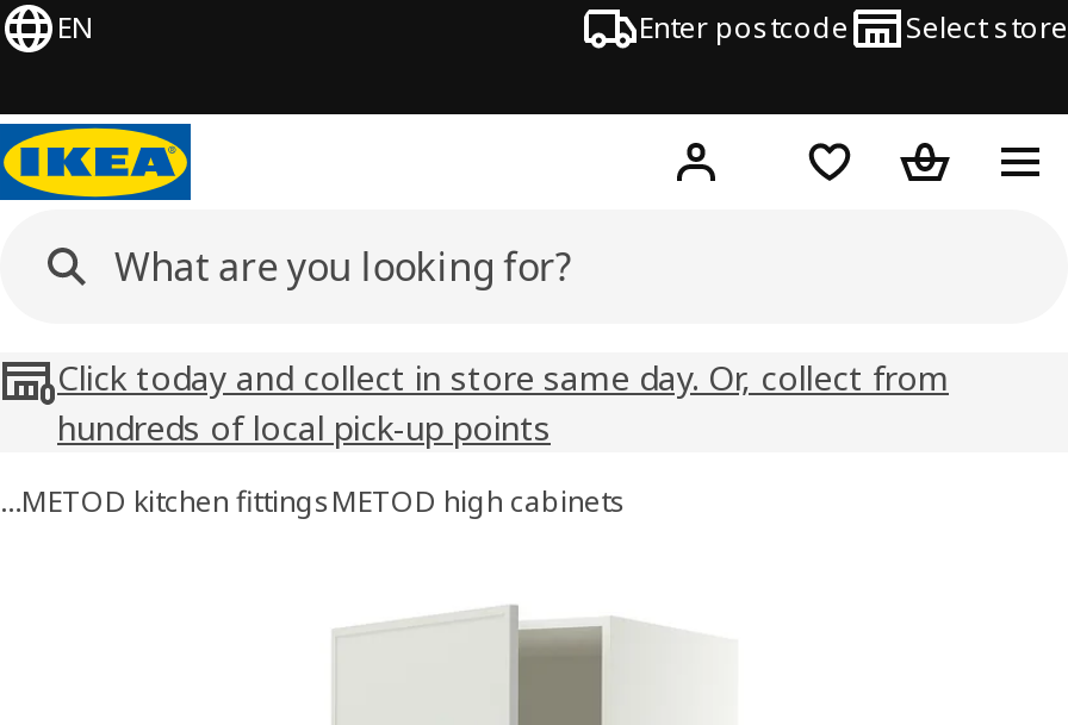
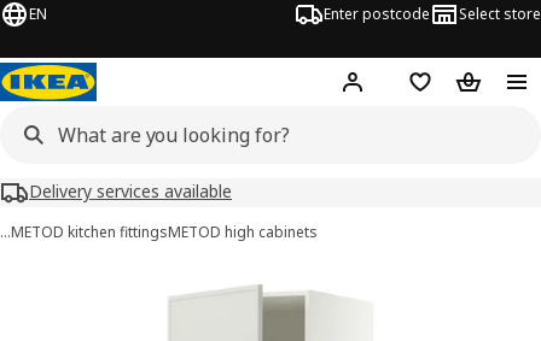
[57,355,949,450] Click today and collect in store same day. Or, collect from | hundreds of local pick-up points -> [29,180,232,202] Delivery services available

